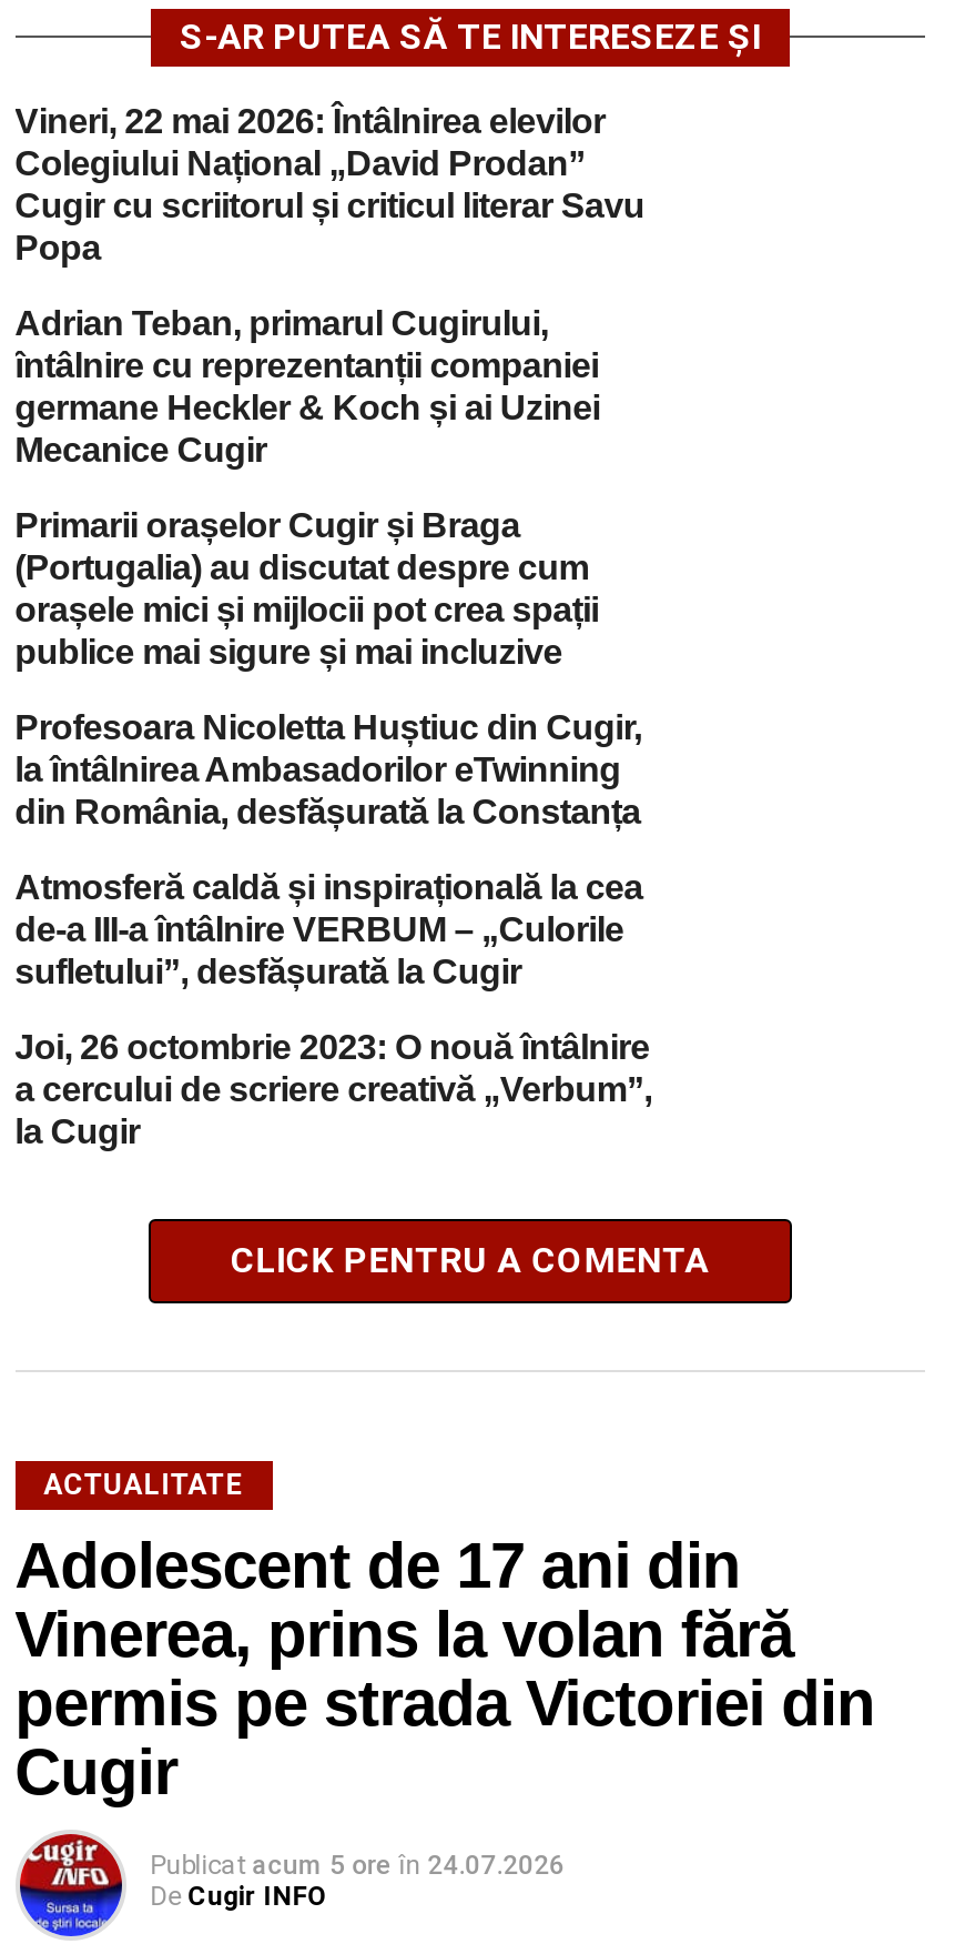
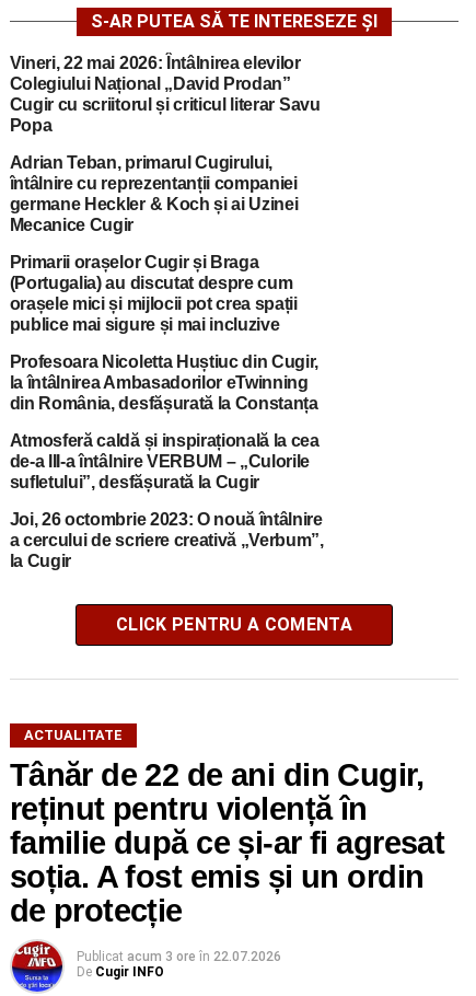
[15,1530,875,1807] Adolescent de 17 ani din | Vinerea, prins la volan fără | permis pe strada Victoriei din | Cugir -> [10,757,444,928] Tânăr de 22 de ani din Cugir, | reținut pentru violență în | familie după ce și-ar fi agresat | soția. A fost emis și un ordin | de protecție
[150,1850,565,1881] Publicat acum 5 ore în 24.07.2026 -> [76,949,281,964] Publicat acum 3 ore în 22.07.2026

